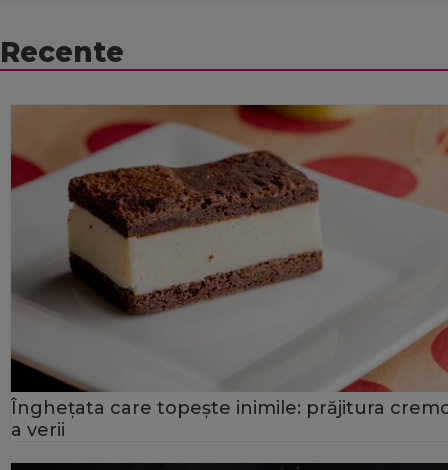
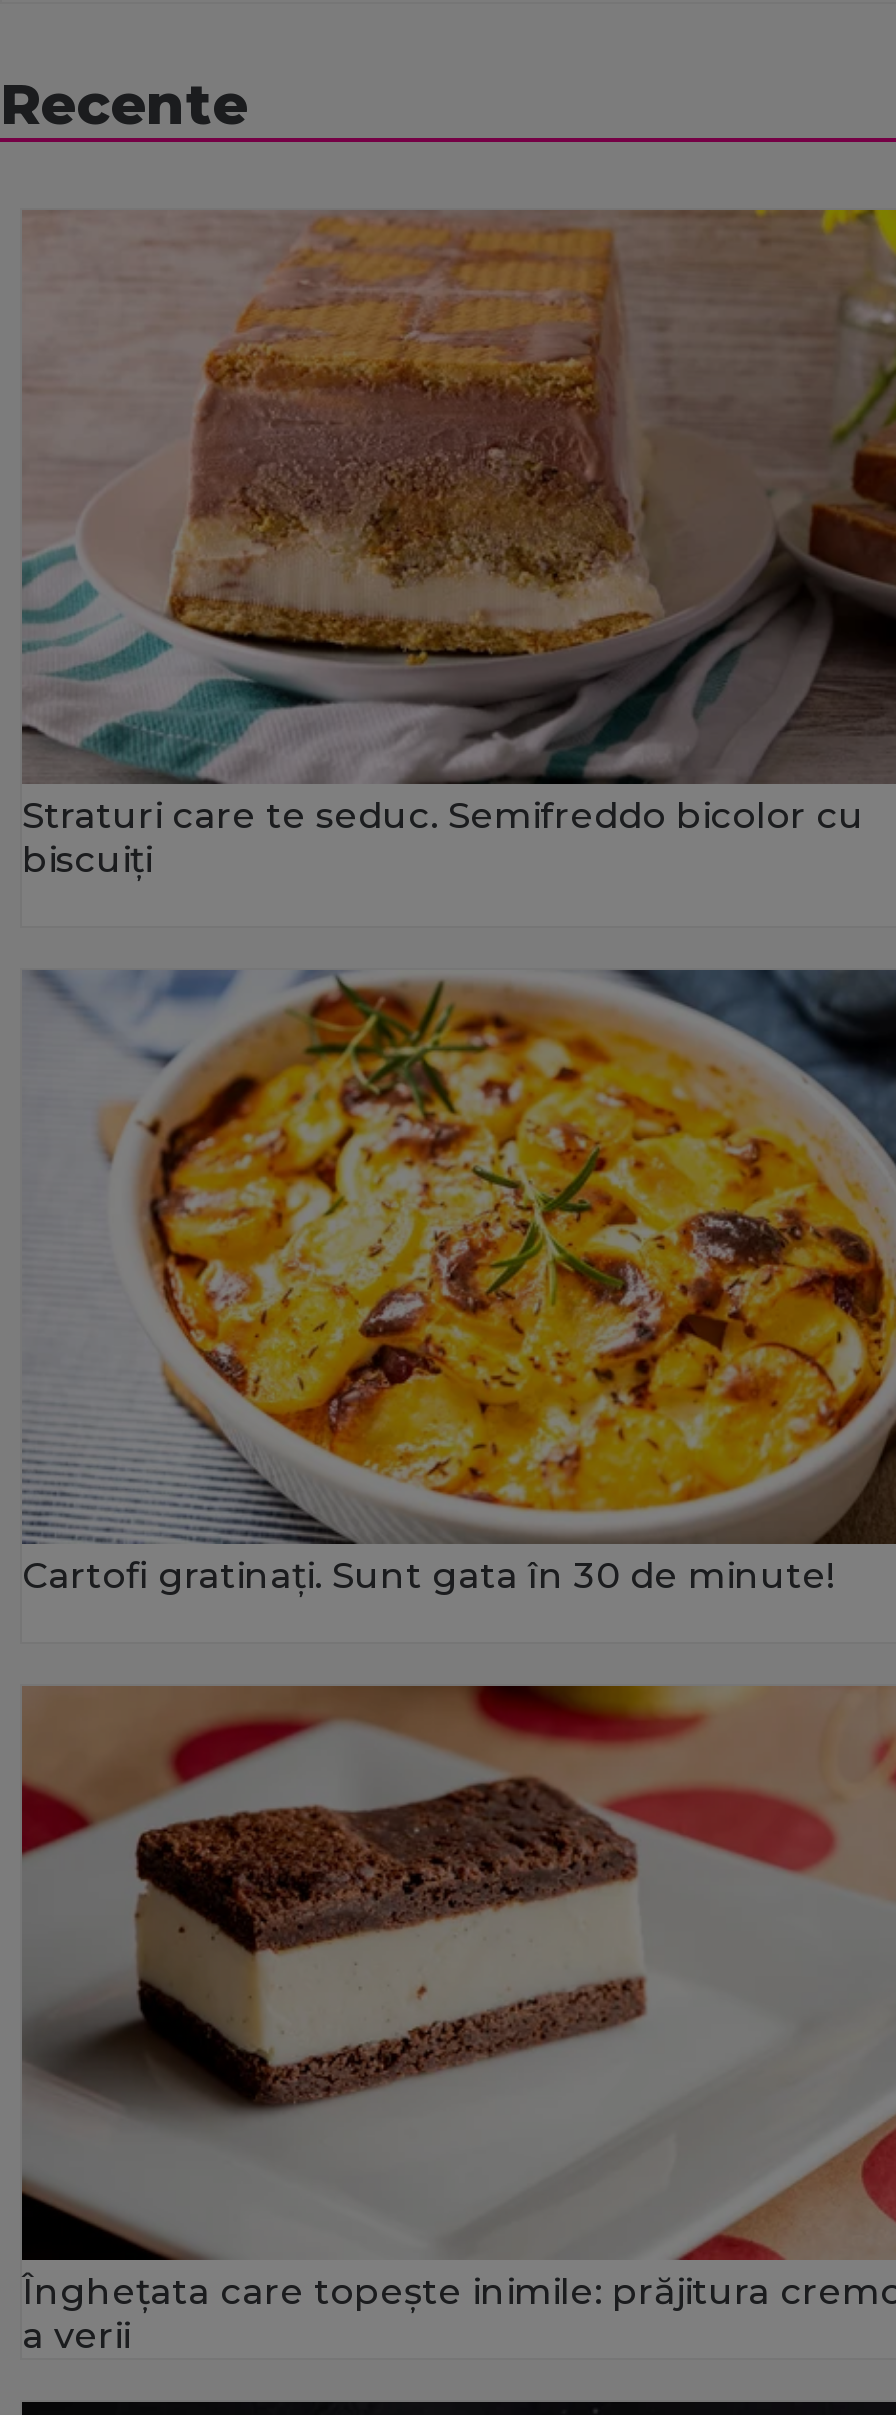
none -> [20,208,890,882] [image] | Straturi care te seduc. Semifreddo bicolor cu | biscuiţi
none -> [22,968,890,1598] [image] | Cartofi gratinați. Sunt gata în 30 de minute!

